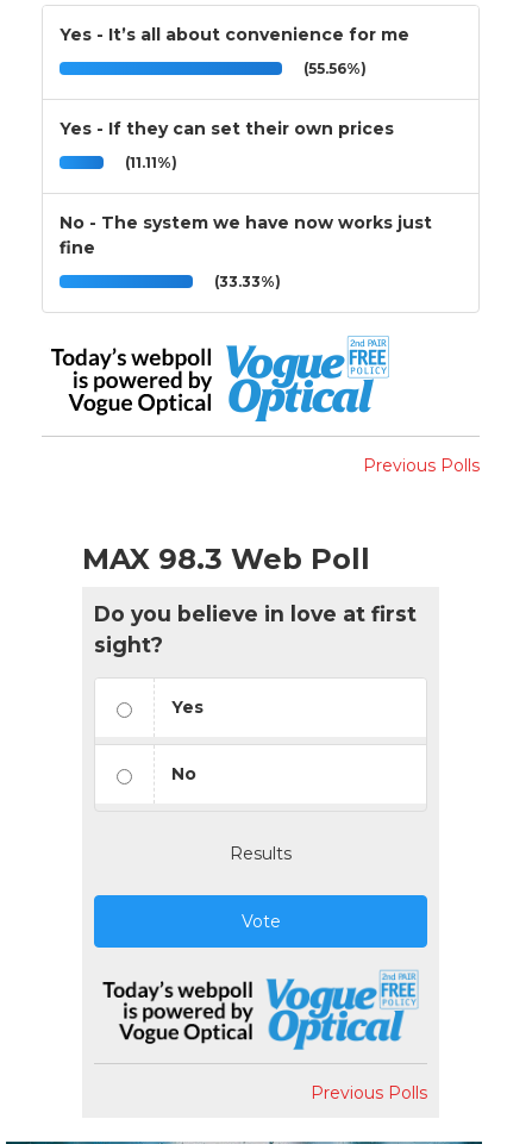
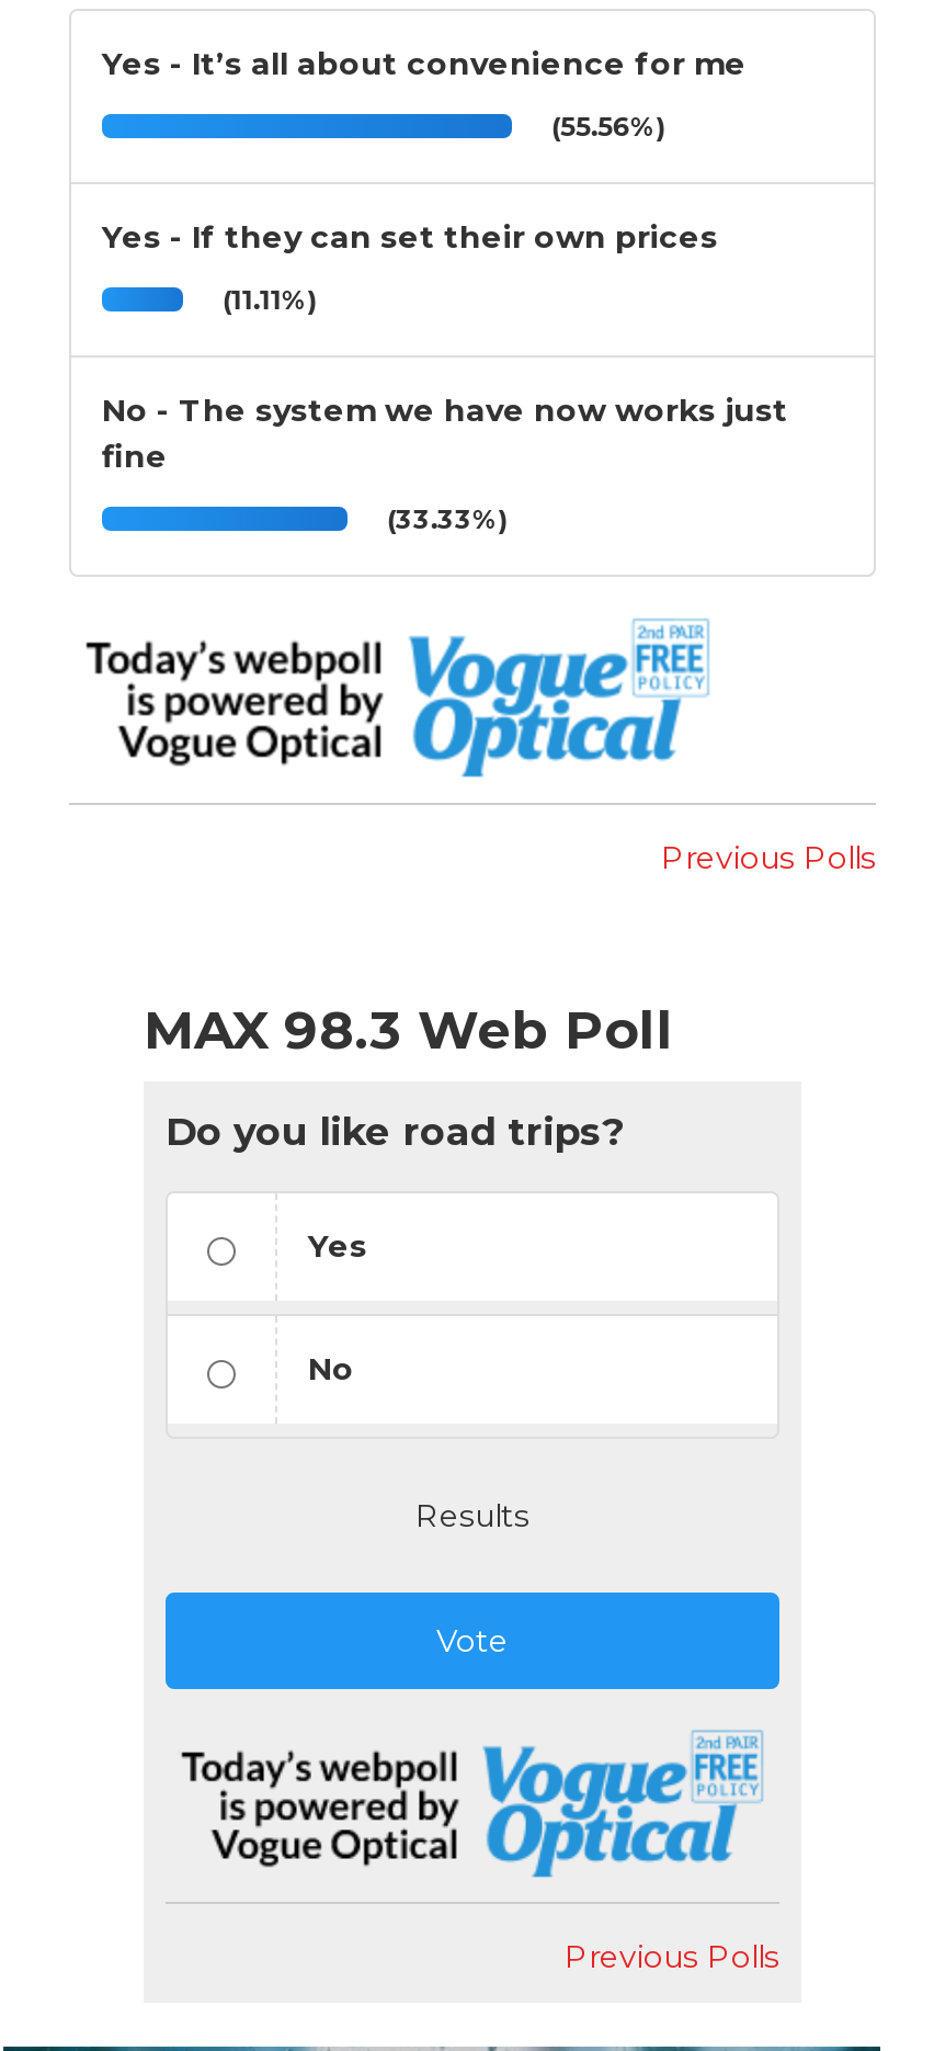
[94,601,417,657] Do you believe in love at first | sight? -> [166,1108,624,1154] Do you like road trips?

